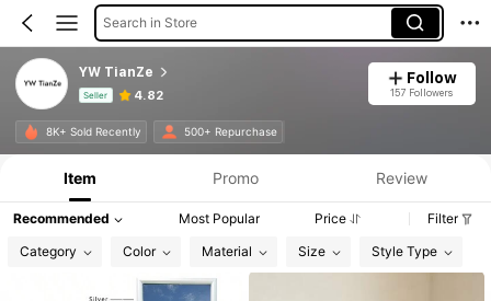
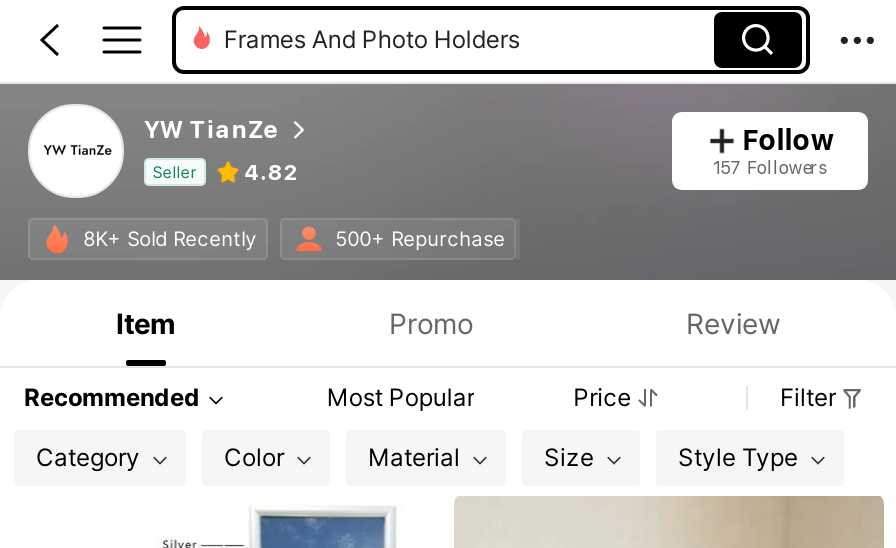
[103,14,197,30] Search in Store -> [224,24,520,54] Frames And Photo Holders

